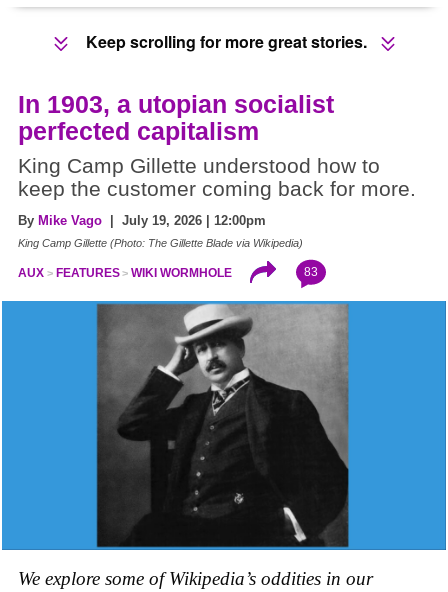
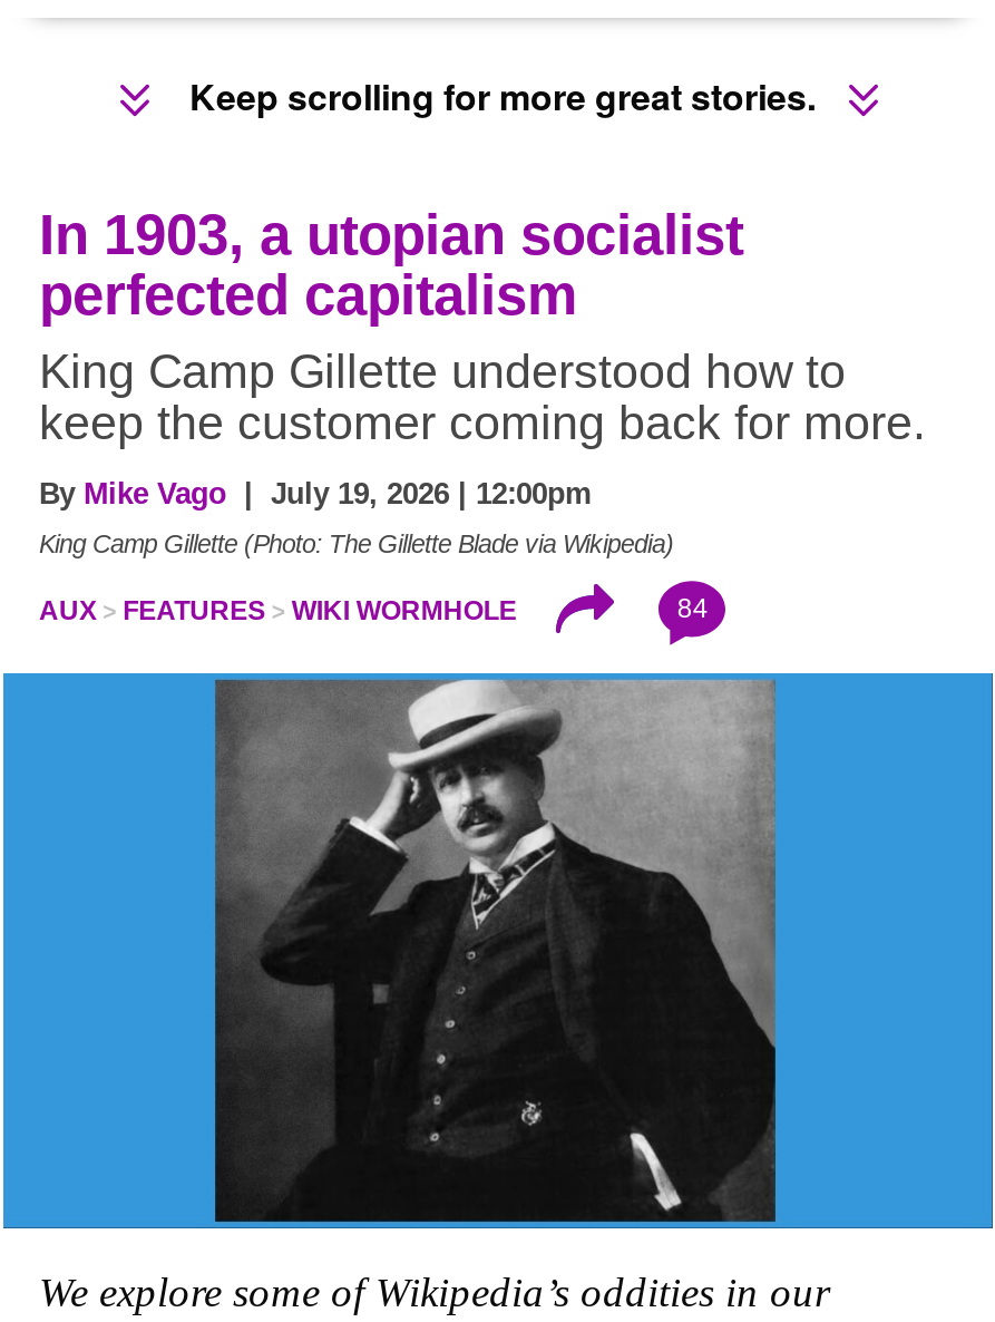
[304,265,318,279] 83 -> [677,593,708,624] 84

